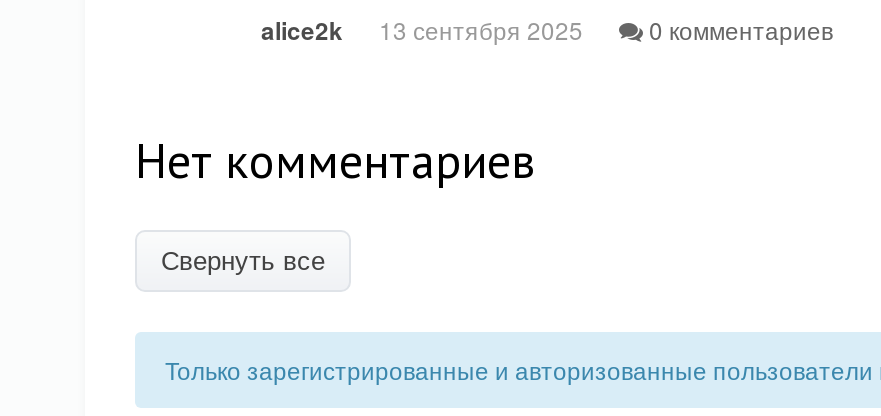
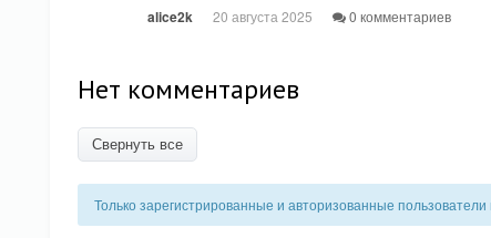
[261,12,833,48] alice2k 13 сентября 2025 0 комментариев -> [147,7,451,27] alice2k 20 августа 2025 0 комментариев

